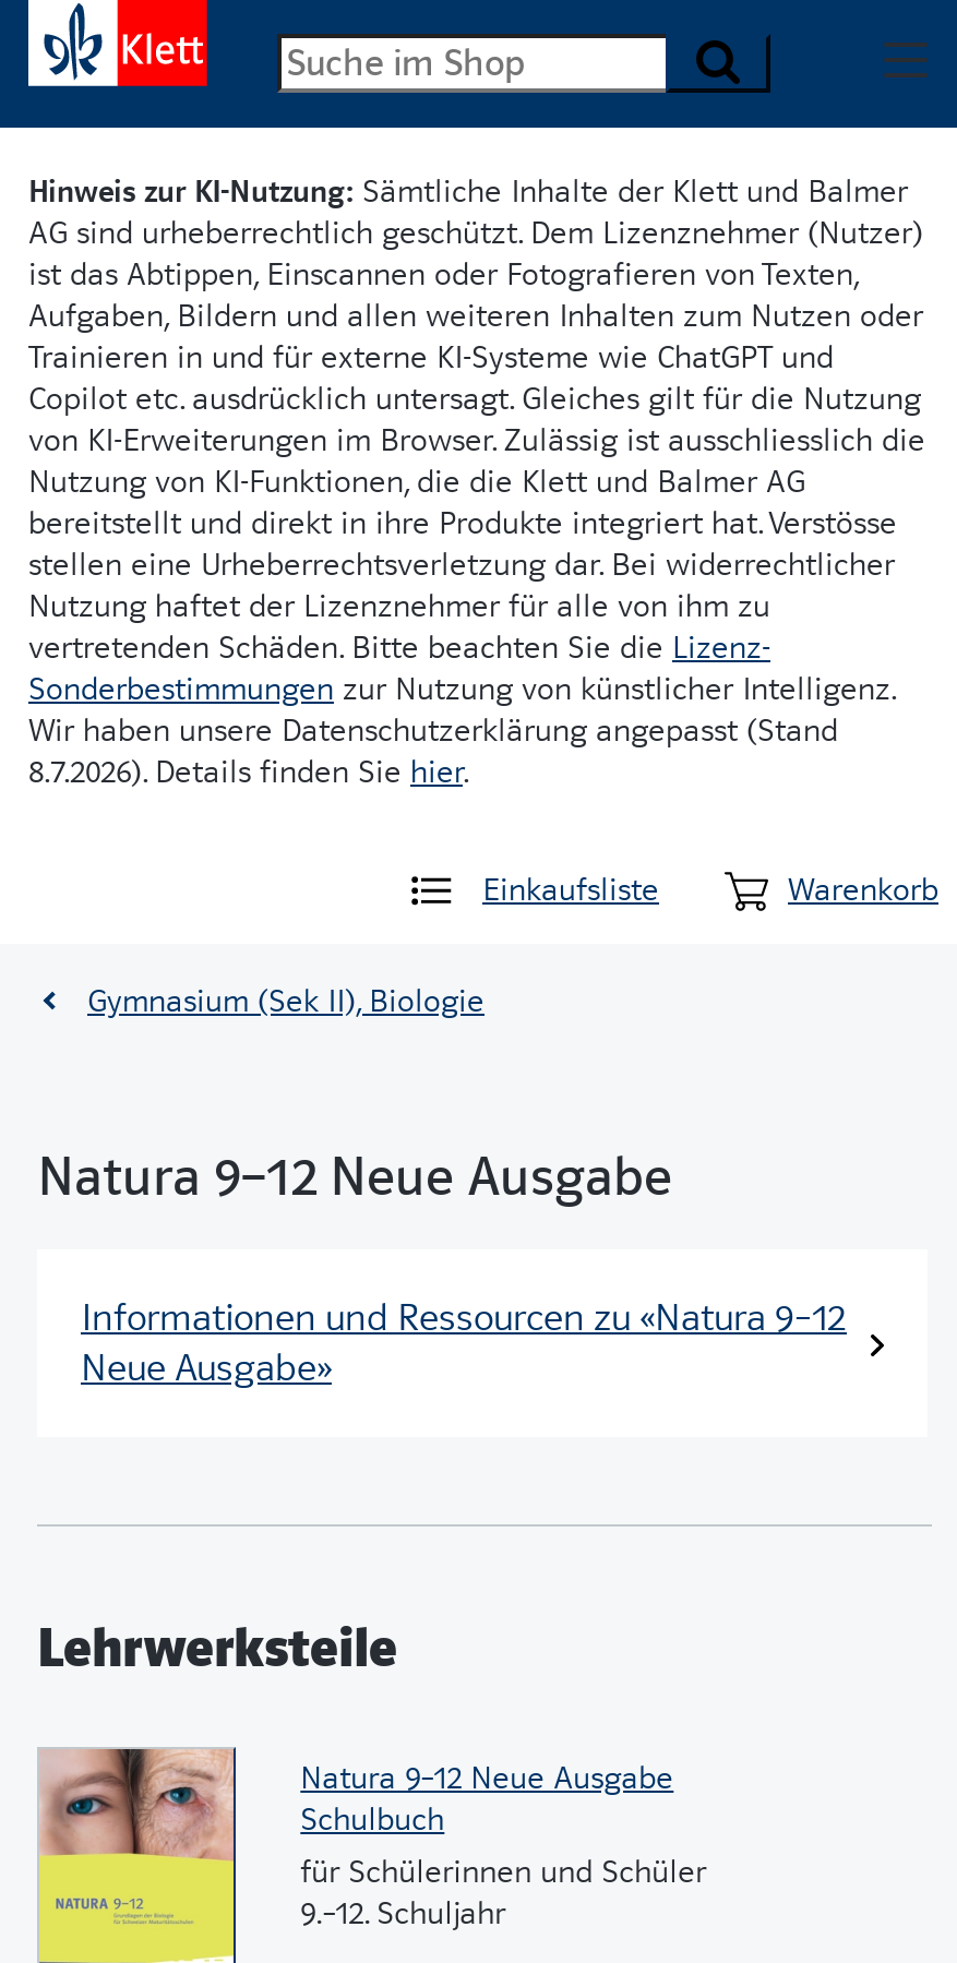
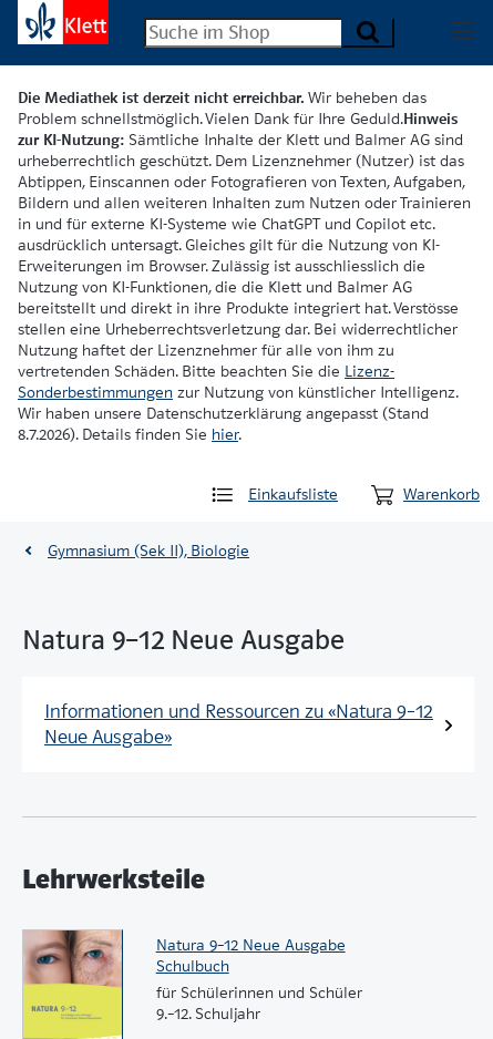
[28,171,925,459] Hinweis zur KI-Nutzung: Sämtliche Inhalte der Klett und Balmer | AG sind urheberrechtlich geschützt. Dem Lizenznehmer (Nutzer) | ist das Abtippen, Einscannen oder Fotografieren von Texten, | Aufgaben, Bildern und allen weiteren Inhalten zum Nutzen oder | Trainieren in und für externe KI-Systeme wie ChatGPT und | Copilot etc. ausdrücklich untersagt. Gleiches gilt für die Nutzung | von KI-Erweiterungen im Browser. Zulässig ist ausschliesslich die -> [18,88,471,276] Die Mediathek ist derzeit nicht erreichbar. Wir beheben das | Problem schnellstmöglich. Vielen Dank für Ihre Geduld.Hinweis | zur KI-Nutzung: Sämtliche Inhalte der Klett und Balmer AG sind | urheberrechtlich geschützt. Dem Lizenznehmer (Nutzer) ist das | Abtippen, Einscannen oder Fotografieren von Texten, Aufgaben, | Bildern und allen weiteren Inhalten zum Nutzen oder Trainieren | in und für externe KI-Systeme wie ChatGPT und Copilot etc. | ausdrücklich untersagt. Gleiches gilt für die Nutzung von KI- | Erweiterungen im Browser. Zulässig ist ausschliesslich die

